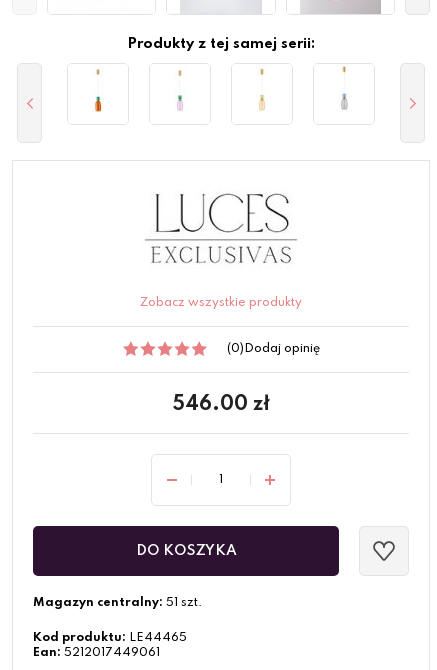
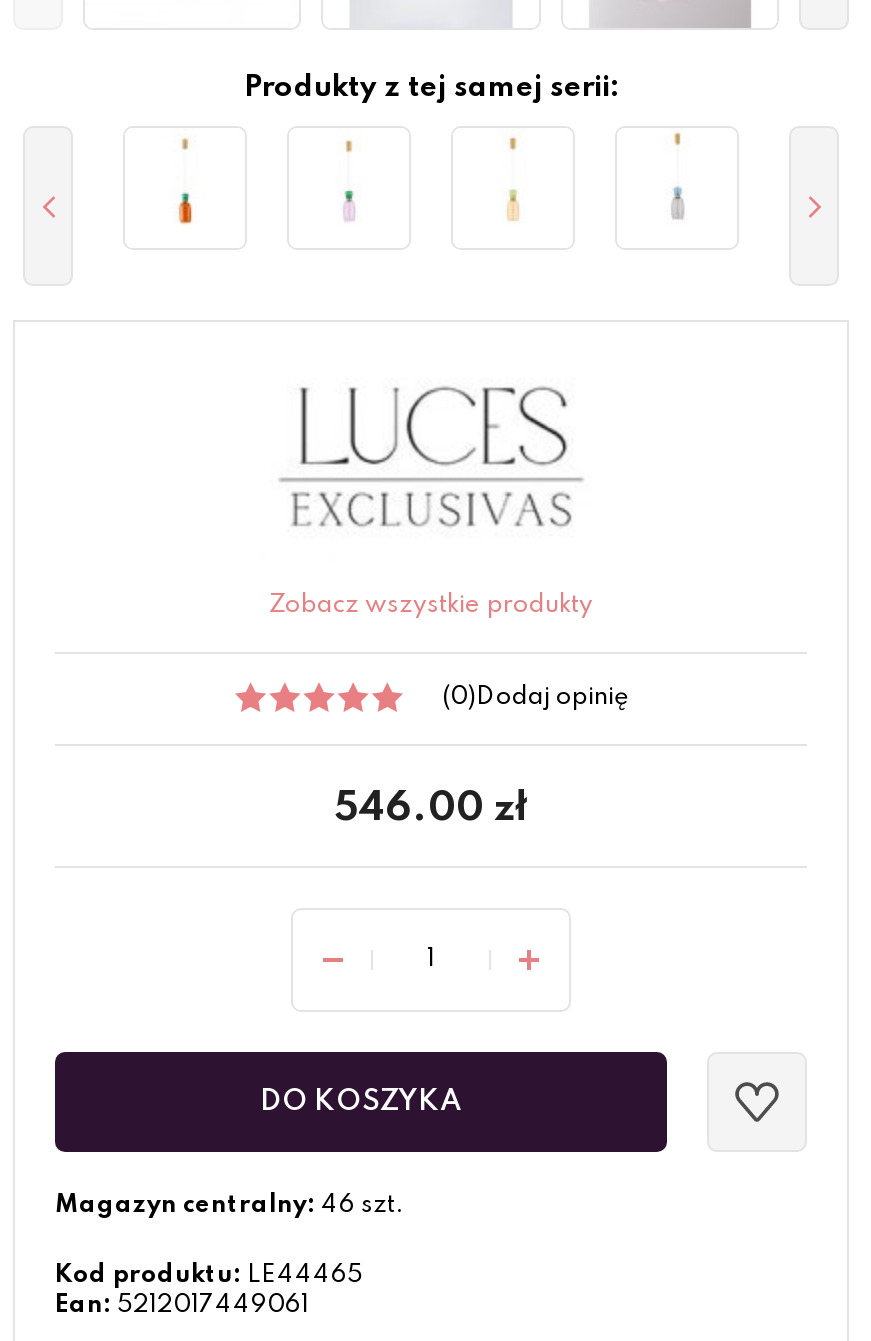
[33,597,202,609] Magazyn centralny: 51 szt. -> [55,1195,403,1219] Magazyn centralny: 46 szt.

